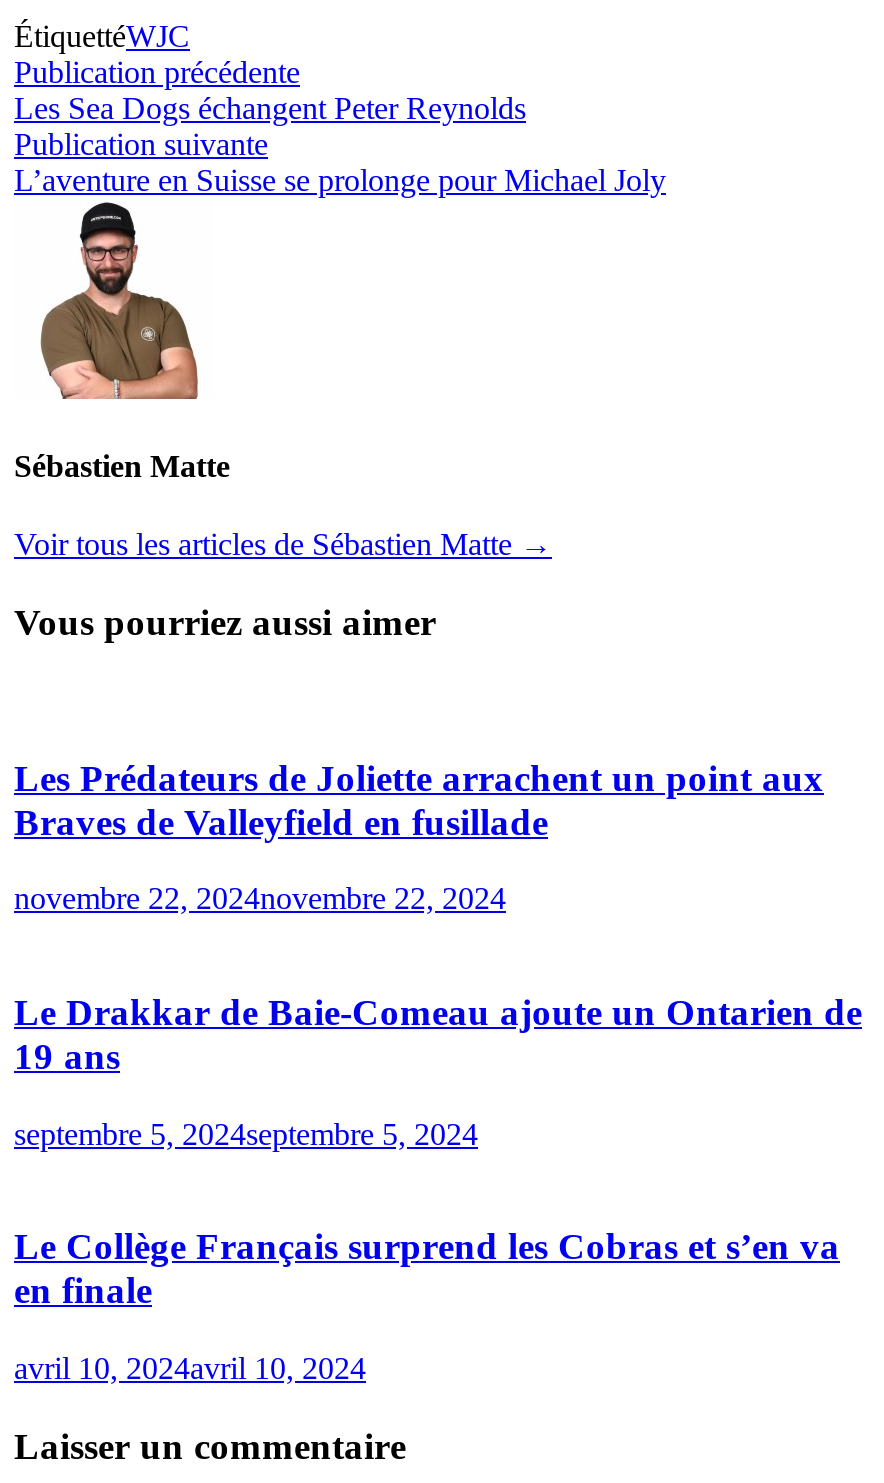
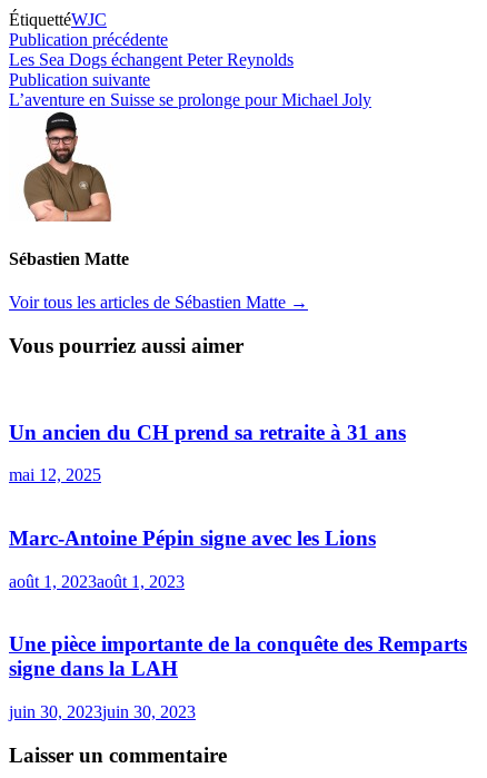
[14,756,824,842] Les Prédateurs de Joliette arrachent un point aux | Braves de Valleyfield en fusillade -> [9,420,406,444] Un ancien du CH prend sa retraite à 31 ans
[14,881,506,915] novembre 22, 2024novembre 22, 2024 -> [9,465,101,484] mai 12, 2025
[14,991,862,1077] Le Drakkar de Baie-Comeau ajoute un Ontarien de | 19 ans -> [9,526,376,550] Marc-Antoine Pépin signe avec les Lions
[14,1116,478,1150] septembre 5, 2024septembre 5, 2024 -> [9,572,185,591] août 1, 2023août 1, 2023
[14,1226,840,1312] Le Collège Français surprend les Cobras et s’en va | en finale -> [9,633,467,680] Une pièce importante de la conquête des Remparts | signe dans la LAH
[14,1351,366,1385] avril 10, 2024avril 10, 2024 -> [9,702,196,721] juin 30, 2023juin 30, 2023

